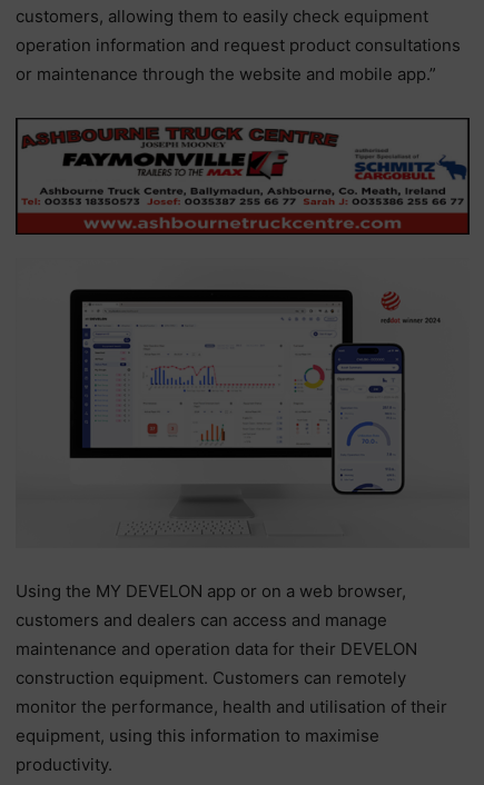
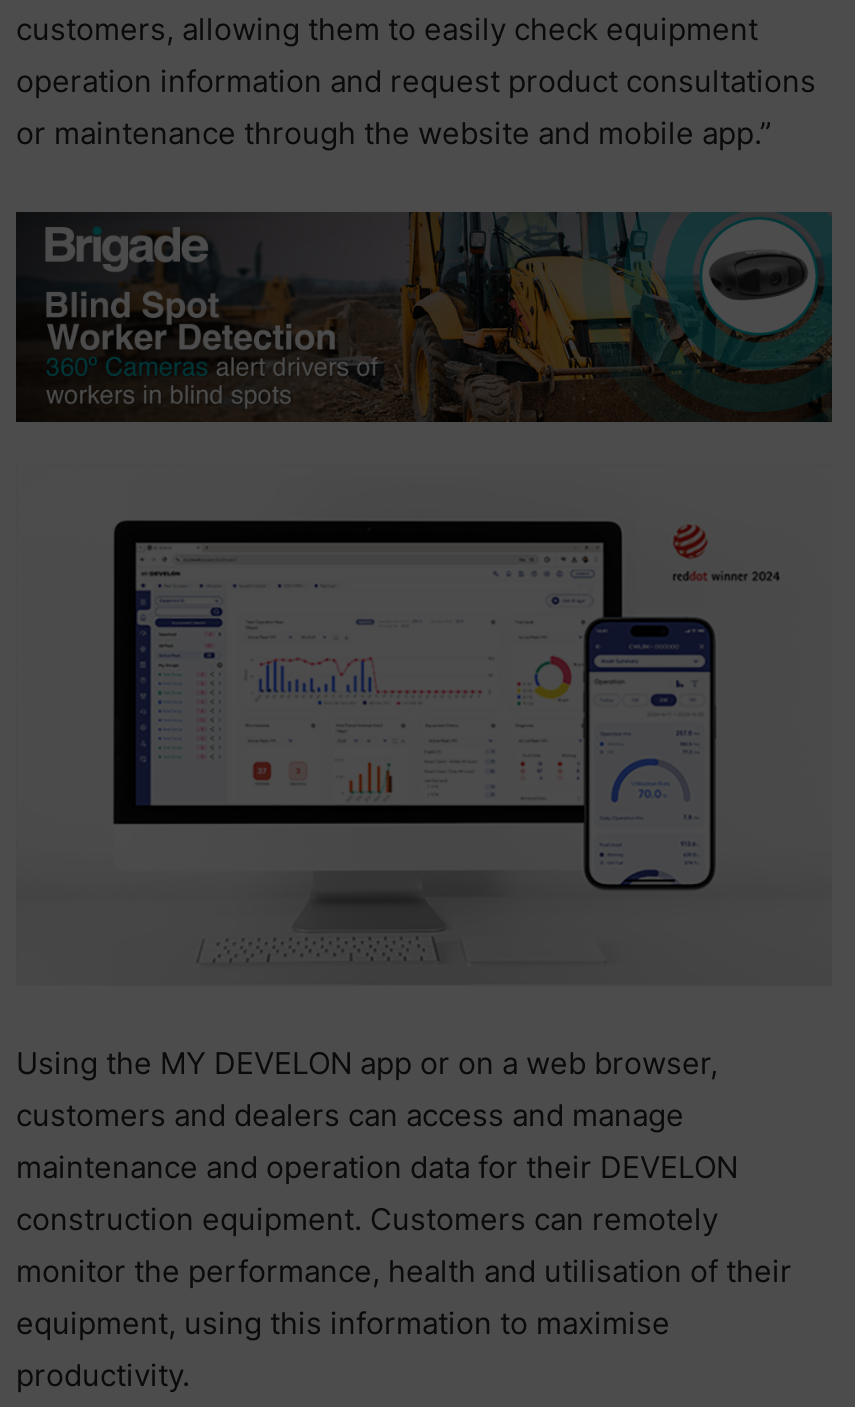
[16,117,471,235] [image] -> [16,210,834,422] [image]

